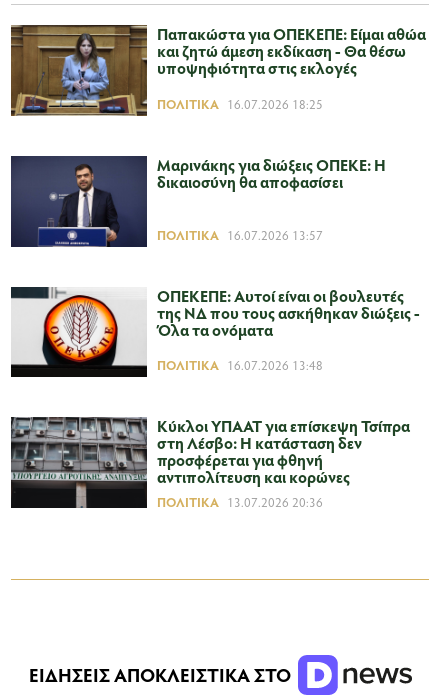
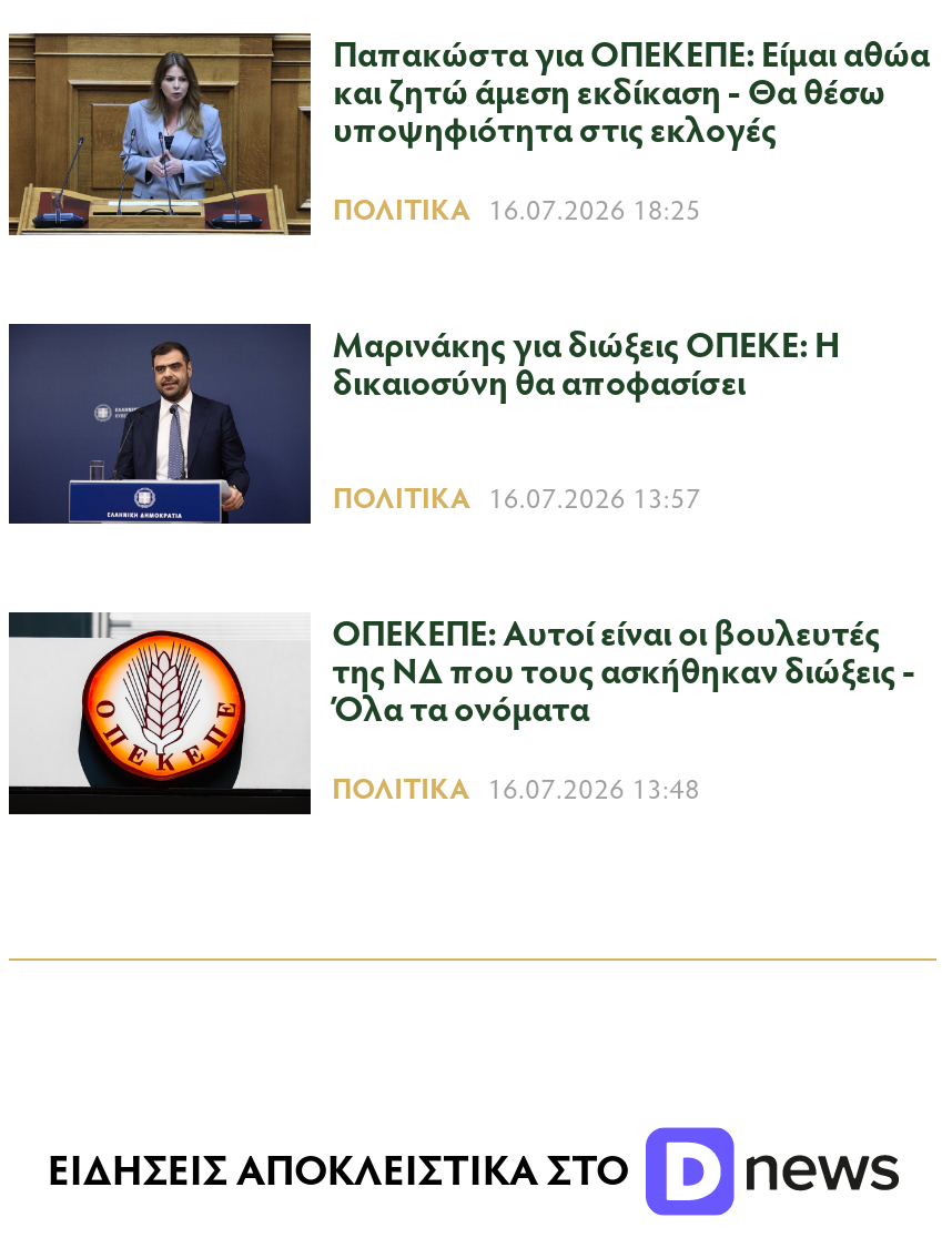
[10,415,410,511] [image] | Κύκλοι ΥΠΑΑΤ για επίσκεψη Τσίπρα | στη Λέσβο: Η κατάσταση δεν | προσφέρεται για φθηνή | αντιπολίτευση και κορώνες | ΠΟΛΙΤΙΚΆ 13.07.2026 20:36 -> none

